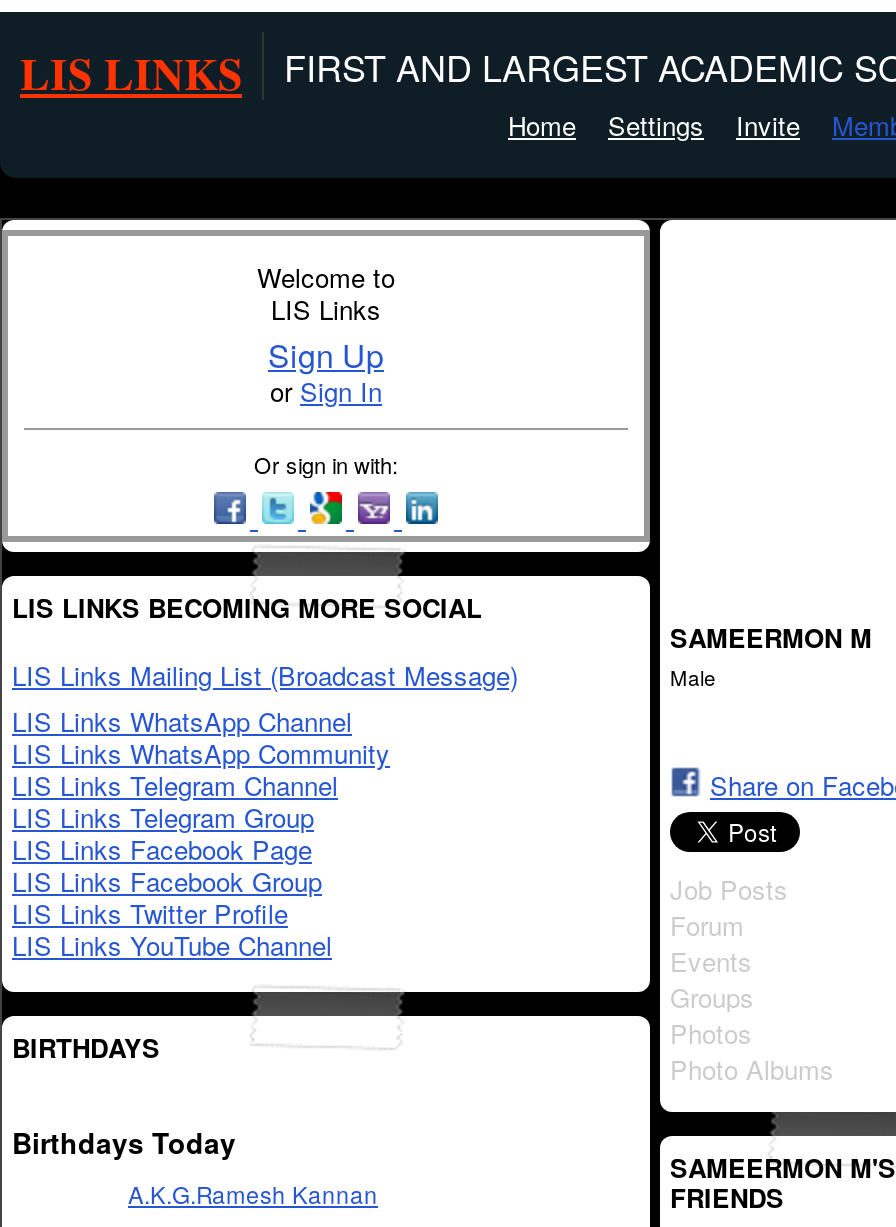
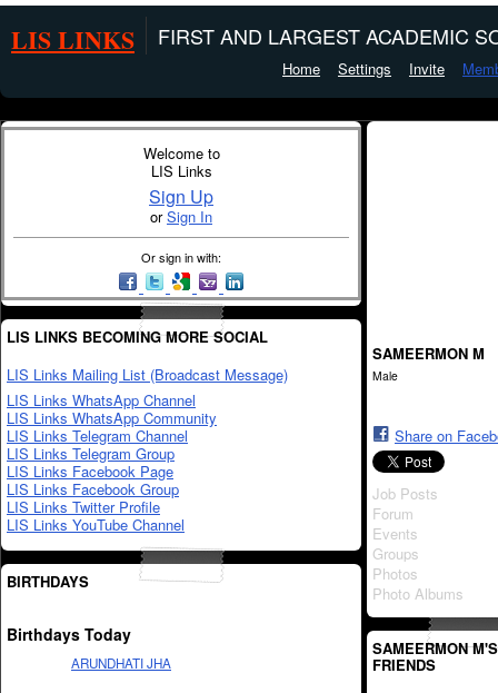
[128,1178,378,1210] A.K.G.Ramesh Kannan -> [71,654,171,672] ARUNDHATI JHA

